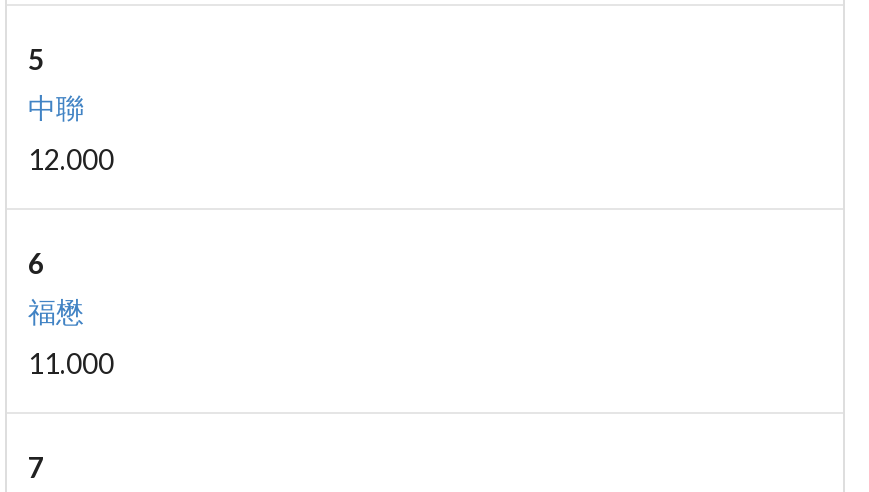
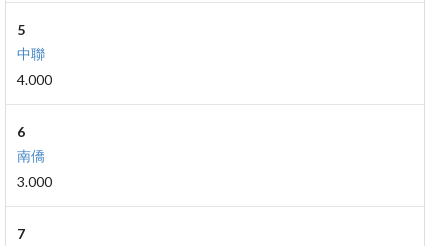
[28,141,114,175] 12.000 -> [16,70,51,87] 4.000
[28,293,84,327] 福懋 -> [16,146,44,163] 南僑
[28,345,114,379] 11.000 -> [16,172,51,189] 3.000

